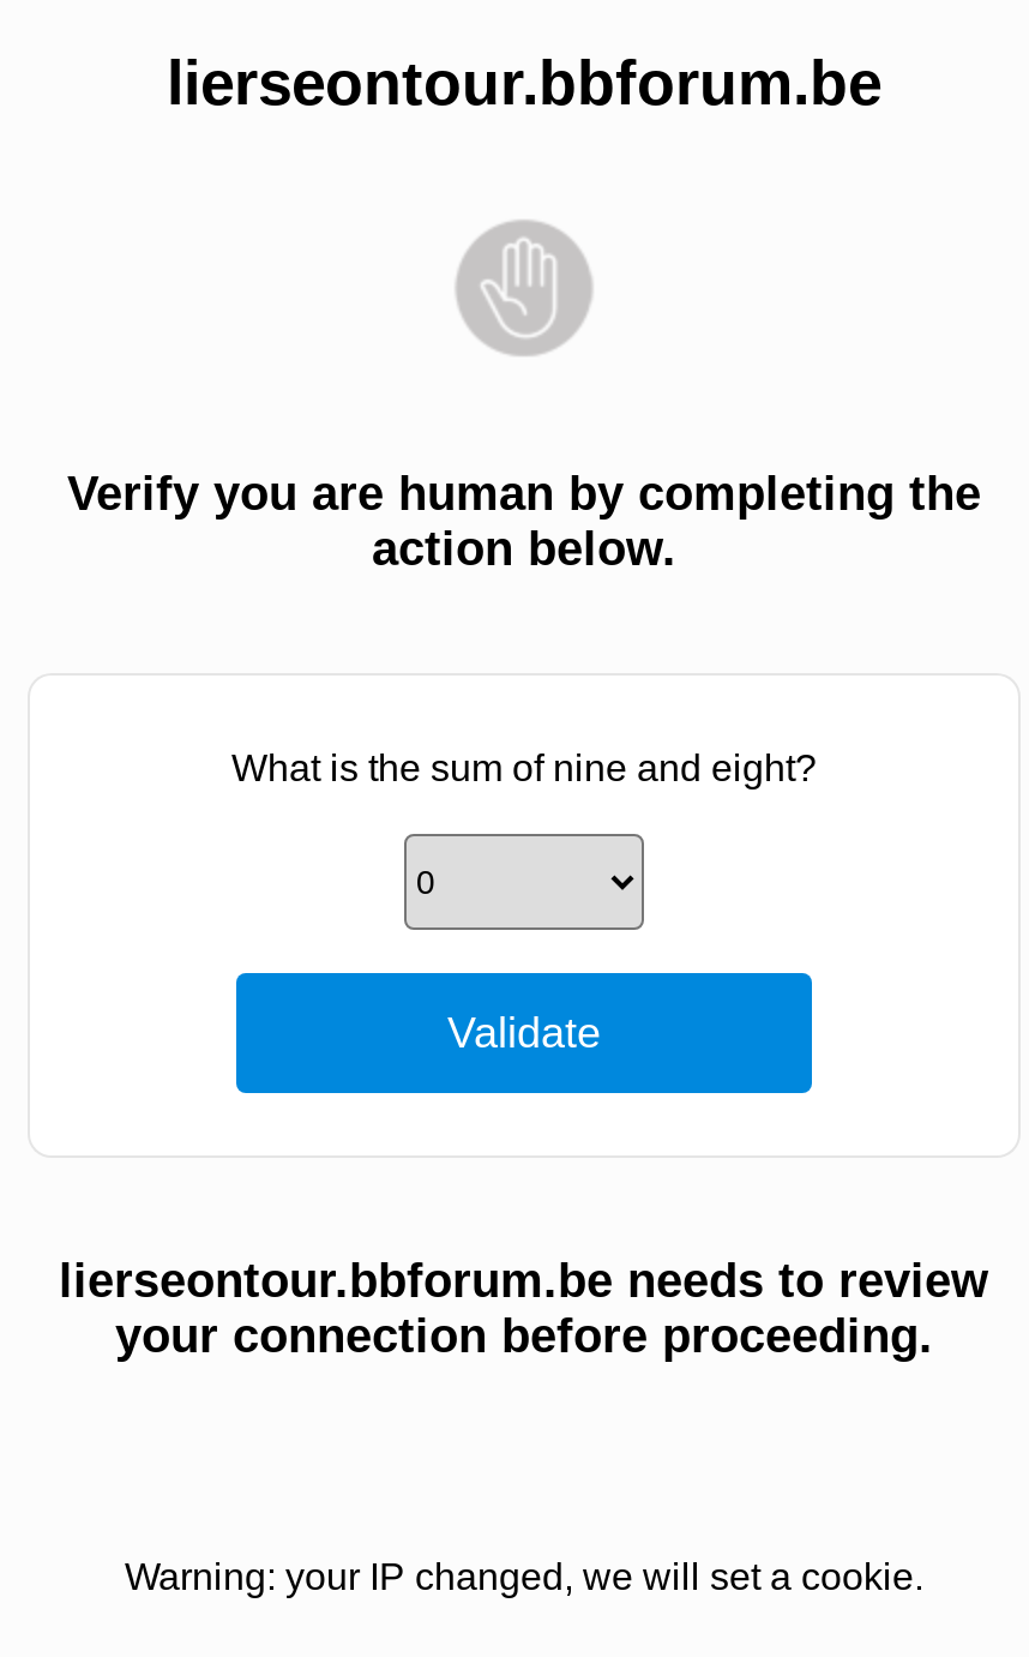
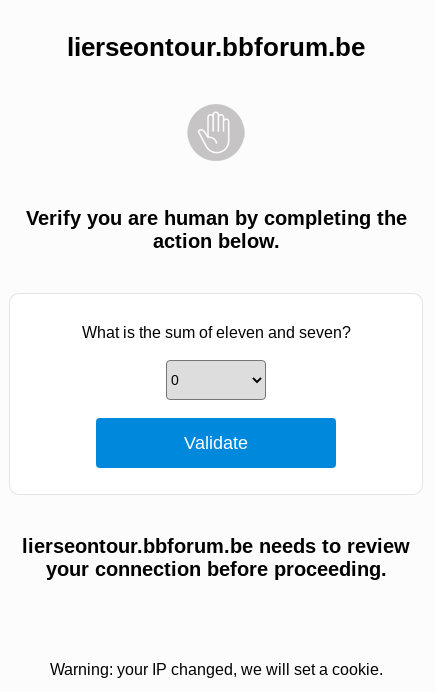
[231,748,817,788] What is the sum of nine and eight? -> [81,324,350,341] What is the sum of eleven and seven?

